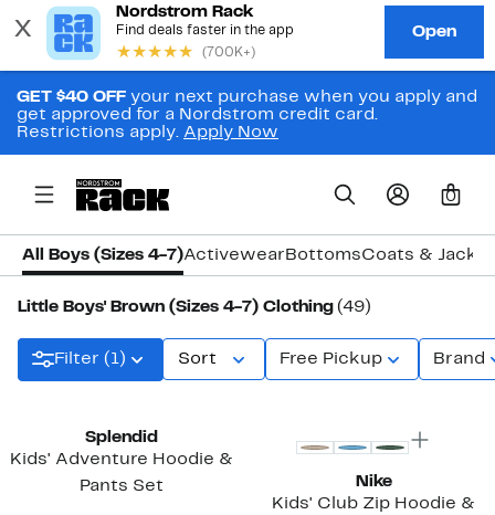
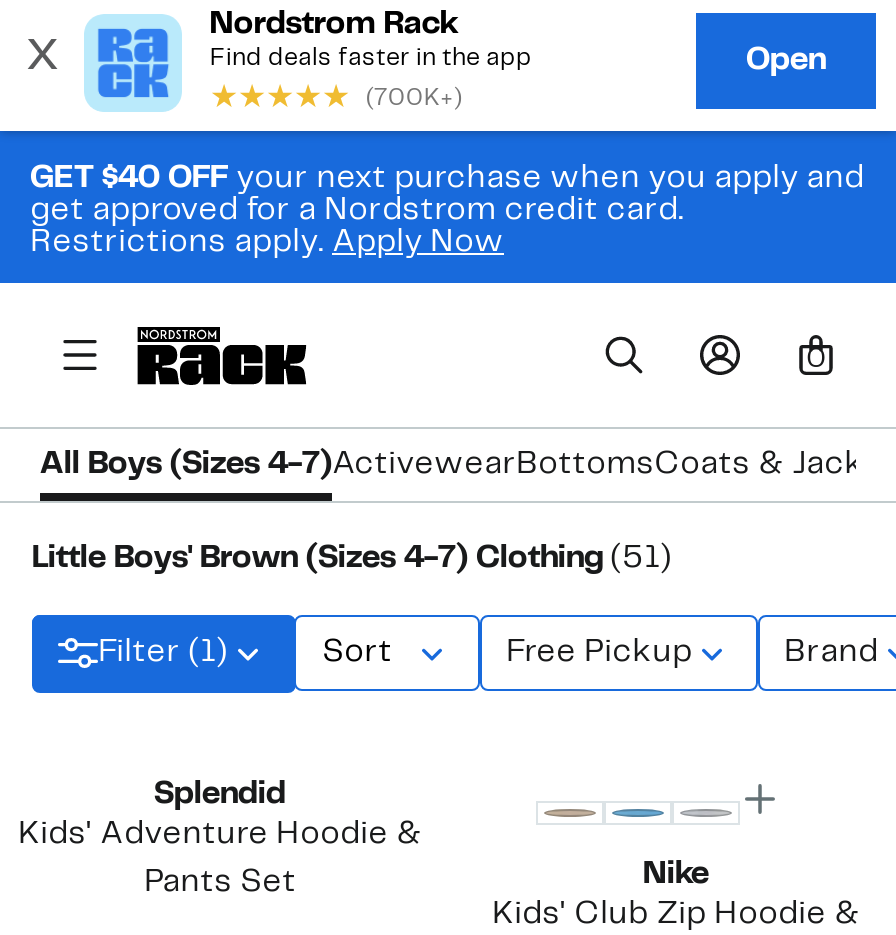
[18,300,371,315] Little Boys' Brown (Sizes 4-7) Clothing (49) -> [32,545,672,573] Little Boys' Brown (Sizes 4-7) Clothing (51)

